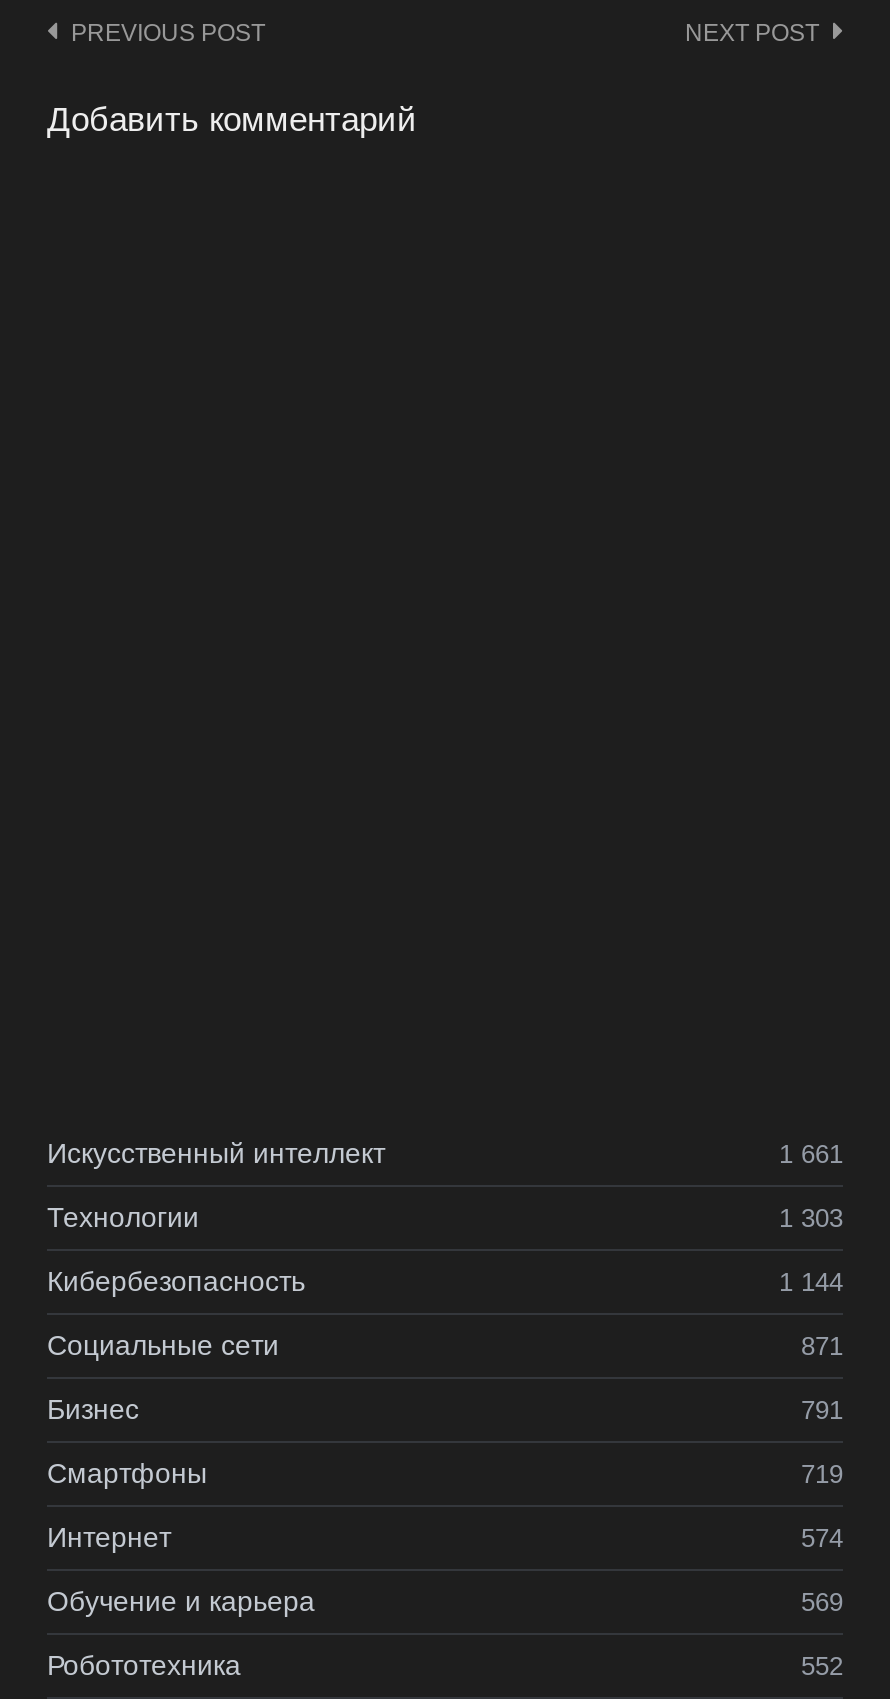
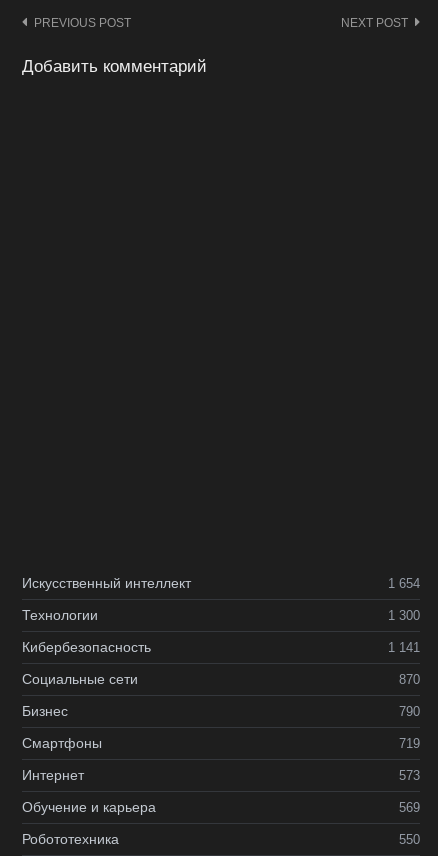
[779,1139,843,1169] 1 661 -> [388,576,420,591] 1 654
[779,1203,843,1233] 1 303 -> [388,608,420,623] 1 300
[779,1267,843,1297] 1 144 -> [388,640,420,655] 1 141
[801,1331,843,1361] 871 -> [399,672,420,687] 870
[801,1395,843,1425] 791 -> [399,704,420,719] 790
[801,1523,843,1553] 574 -> [399,768,420,783] 573
[801,1651,843,1681] 552 -> [399,832,420,847] 550

